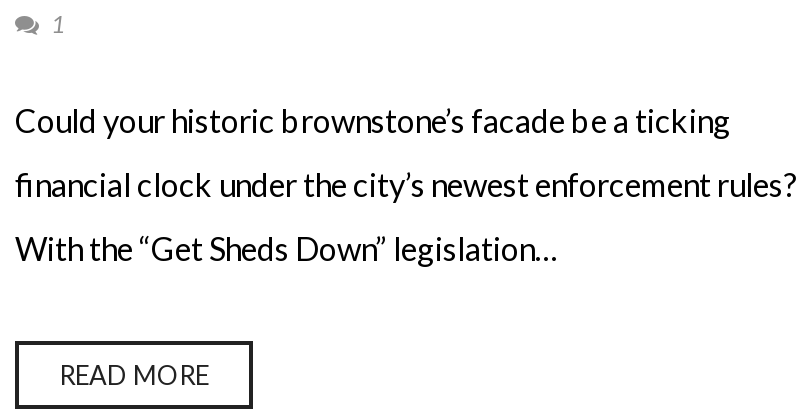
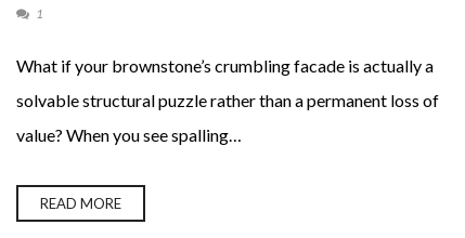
[15,101,731,139] Could your historic brownstone’s facade be a ticking -> [16,55,434,76] What if your brownstone’s crumbling facade is actually a
[15,165,797,203] financial clock under the city’s newest enforcement rules? -> [16,90,439,110] solvable structural puzzle rather than a permanent loss of
[15,229,559,267] With the “Get Sheds Down” legislation… -> [16,124,242,145] value? When you see spalling…

